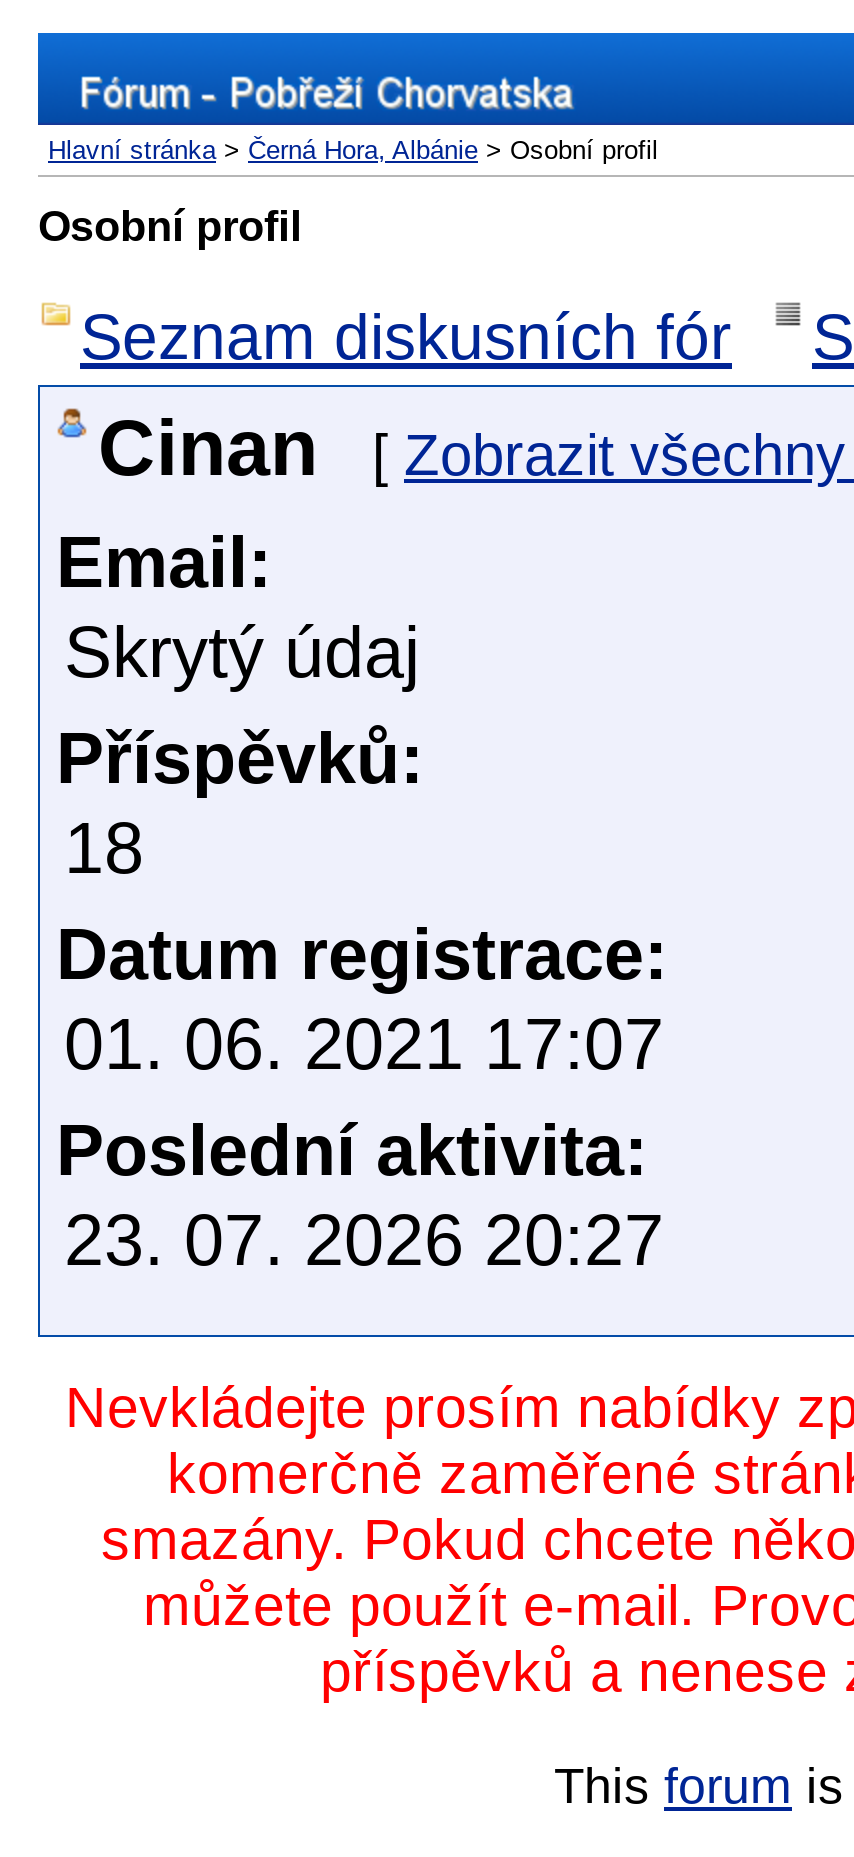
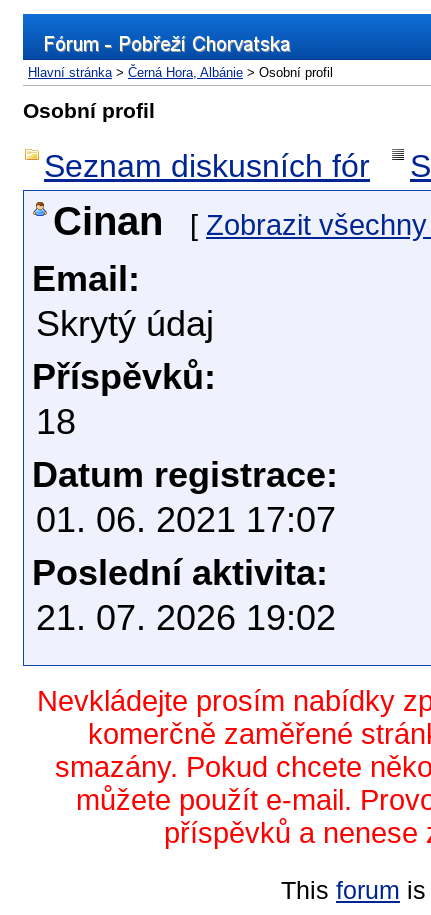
[64,1200,664,1280] 23. 07. 2026 20:27 -> [36,598,336,638] 21. 07. 2026 19:02

